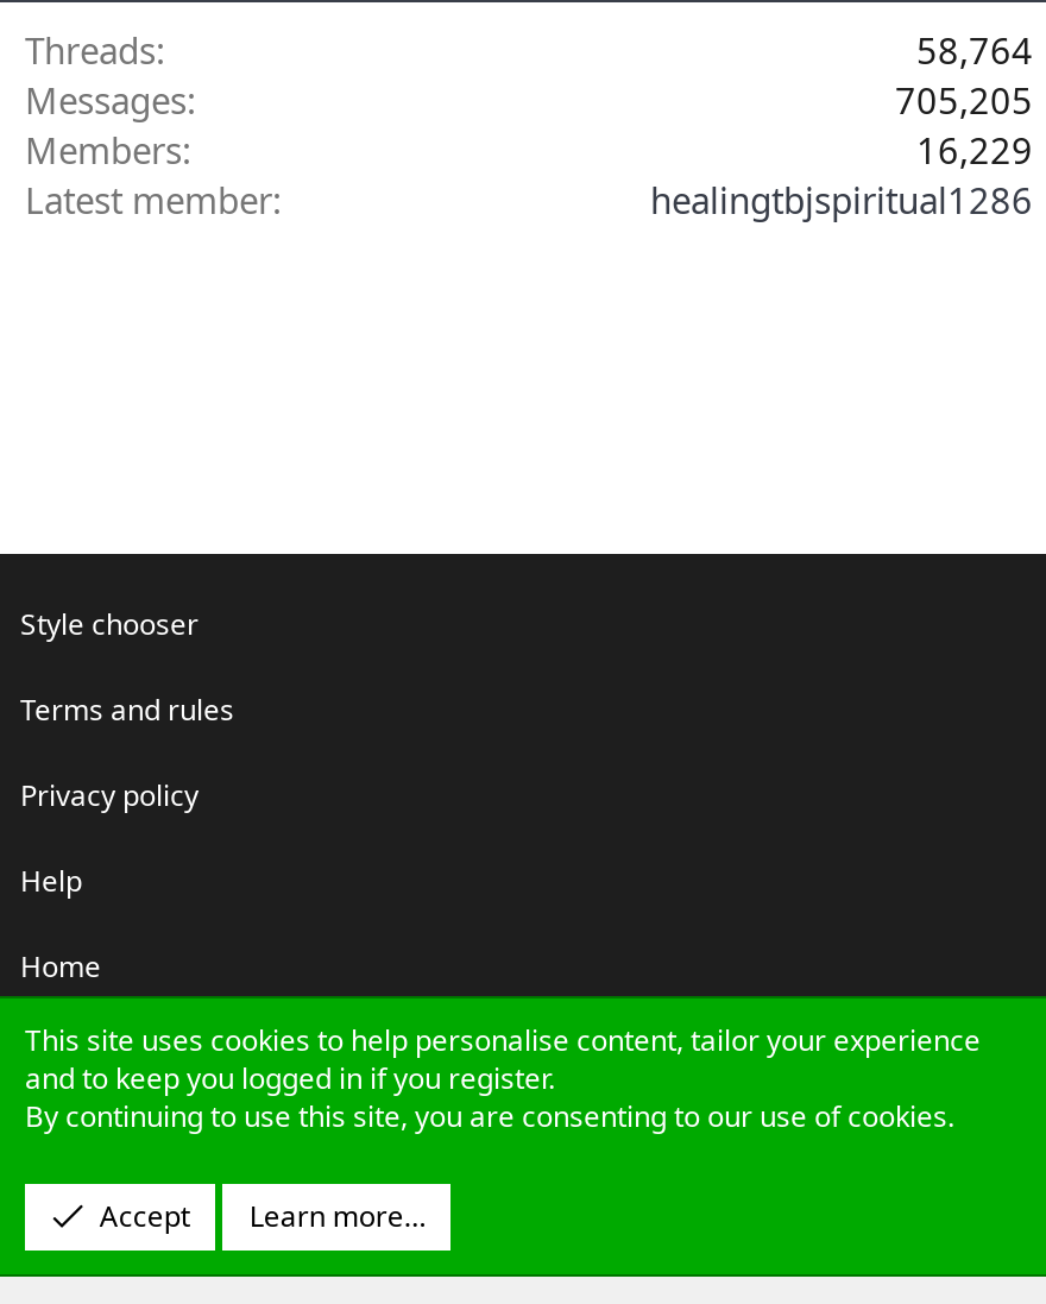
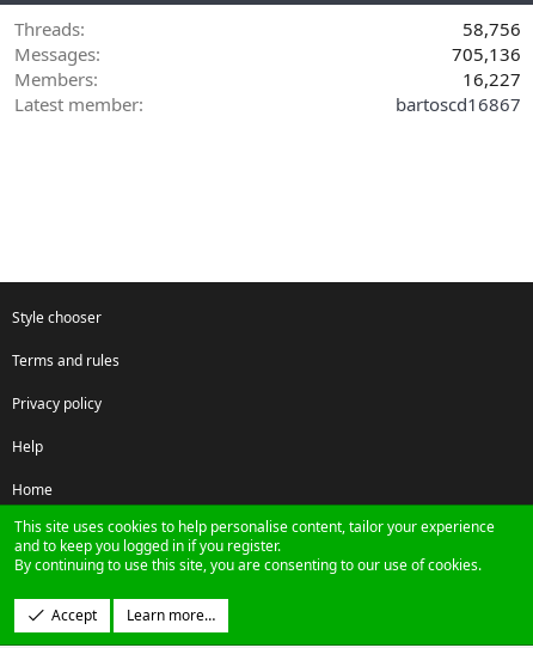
[916,25,1033,73] 58,764 -> [462,16,521,40] 58,756
[895,75,1033,122] 705,205 -> [452,41,521,65] 705,136
[916,125,1033,172] 16,229 -> [462,66,521,90] 16,227
[650,175,1033,222] healingtbjspiritual1286 -> [396,91,521,115] bartoscd16867

